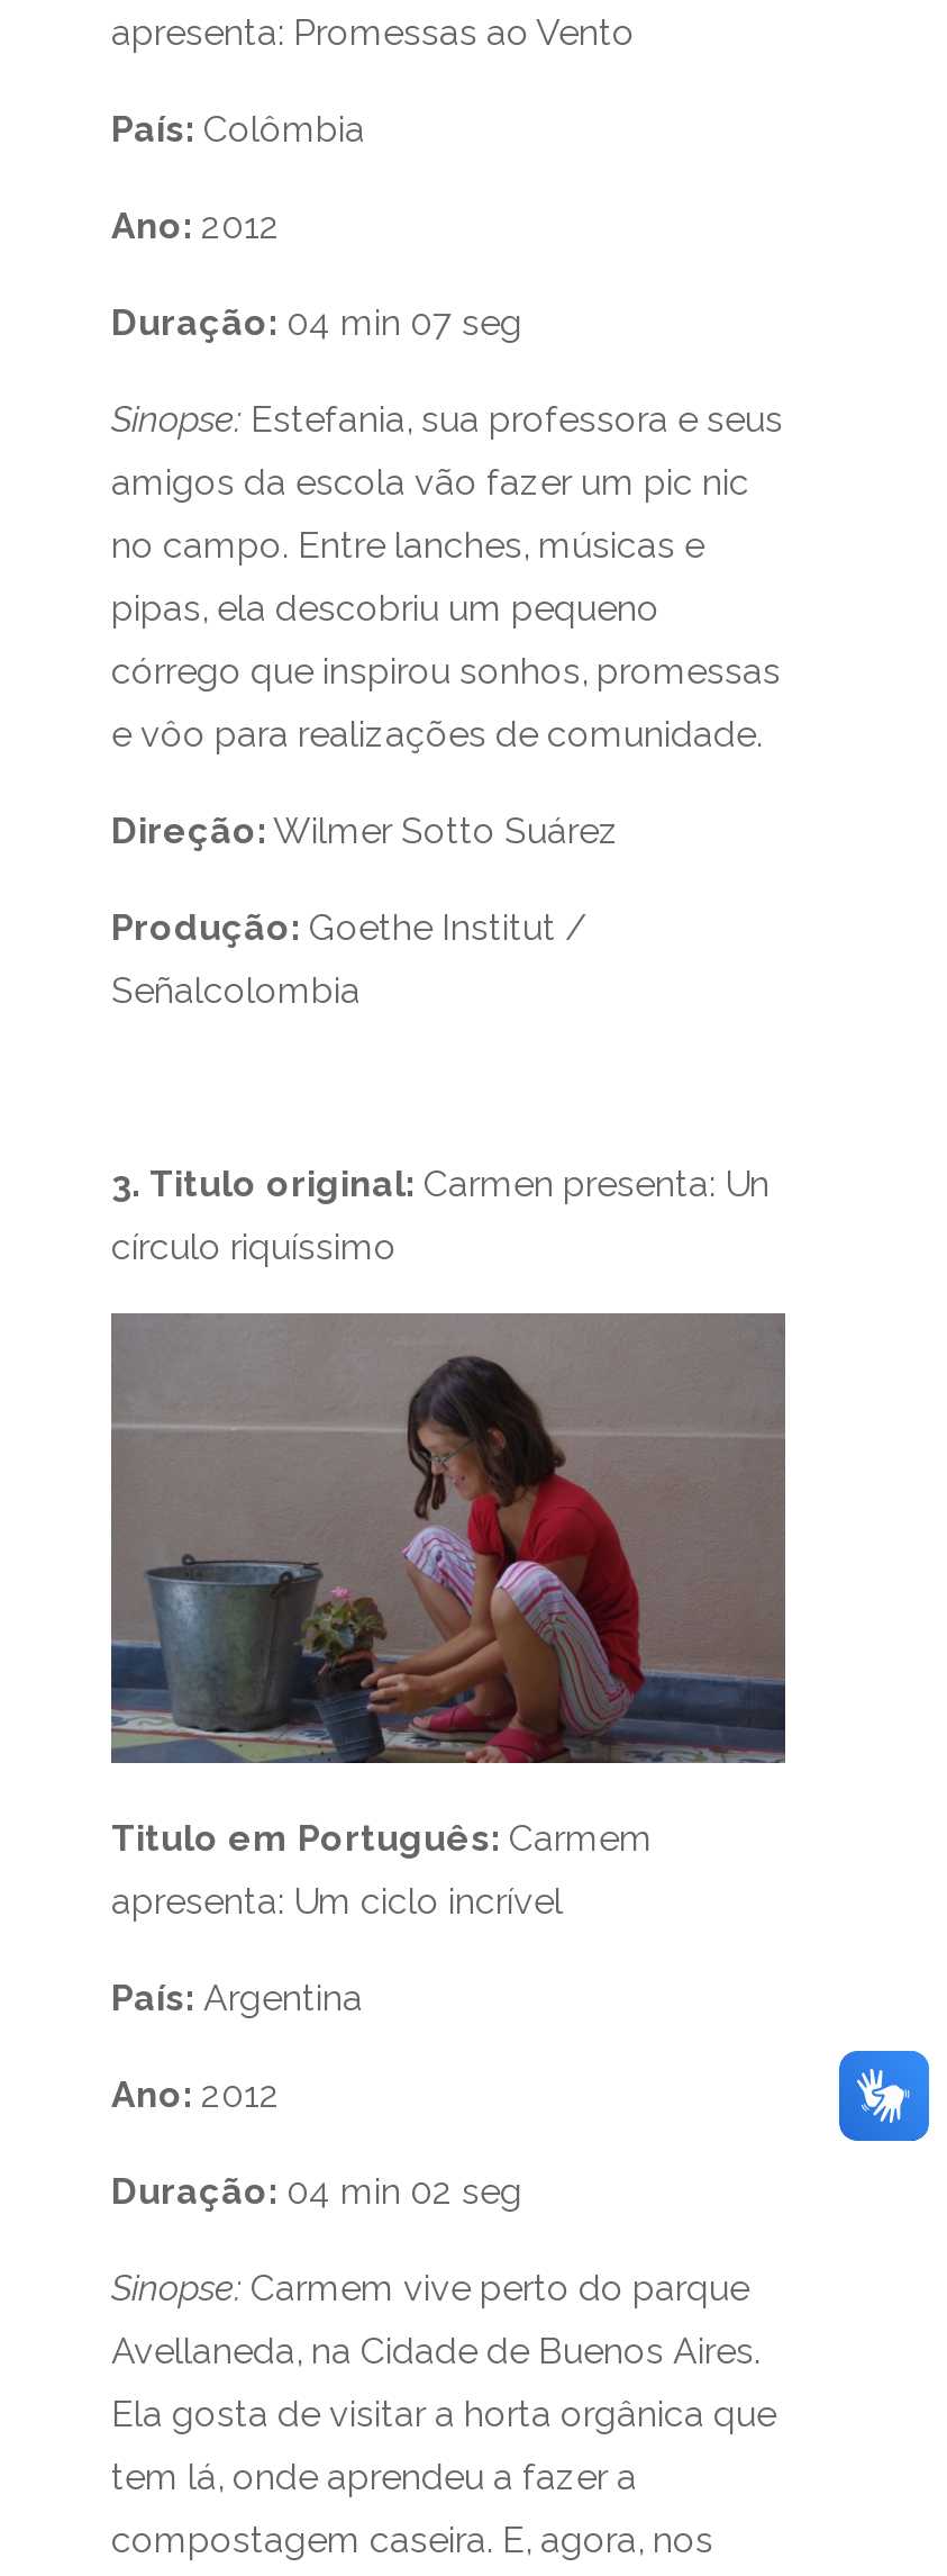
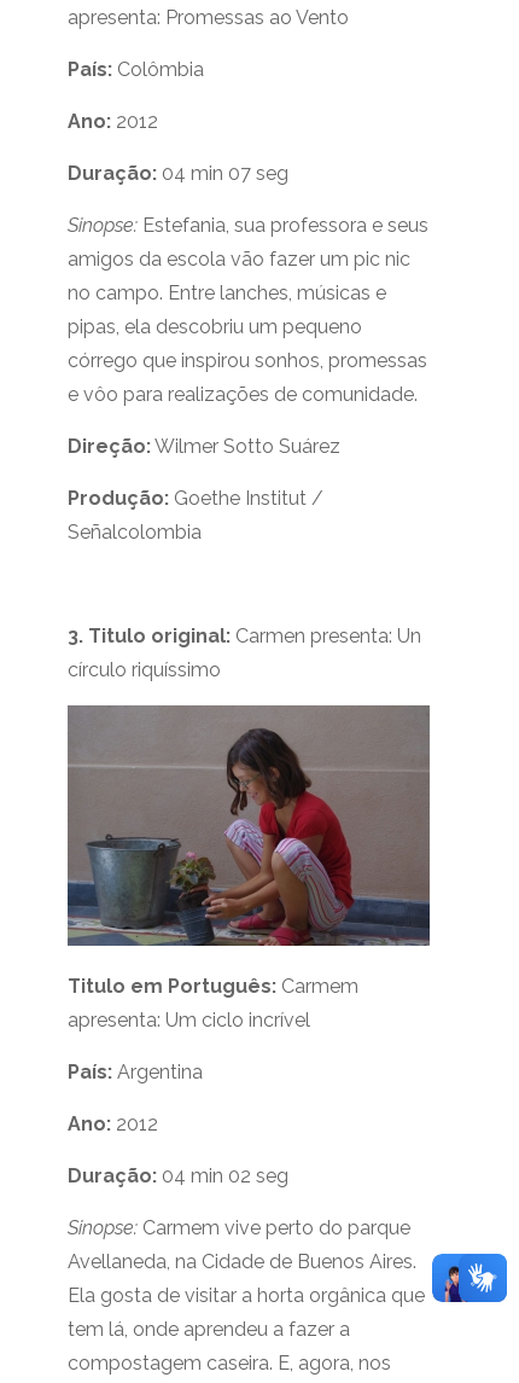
[837,2049,931,2145] [image] -> none
none -> [431,1253,508,1303] [image]

